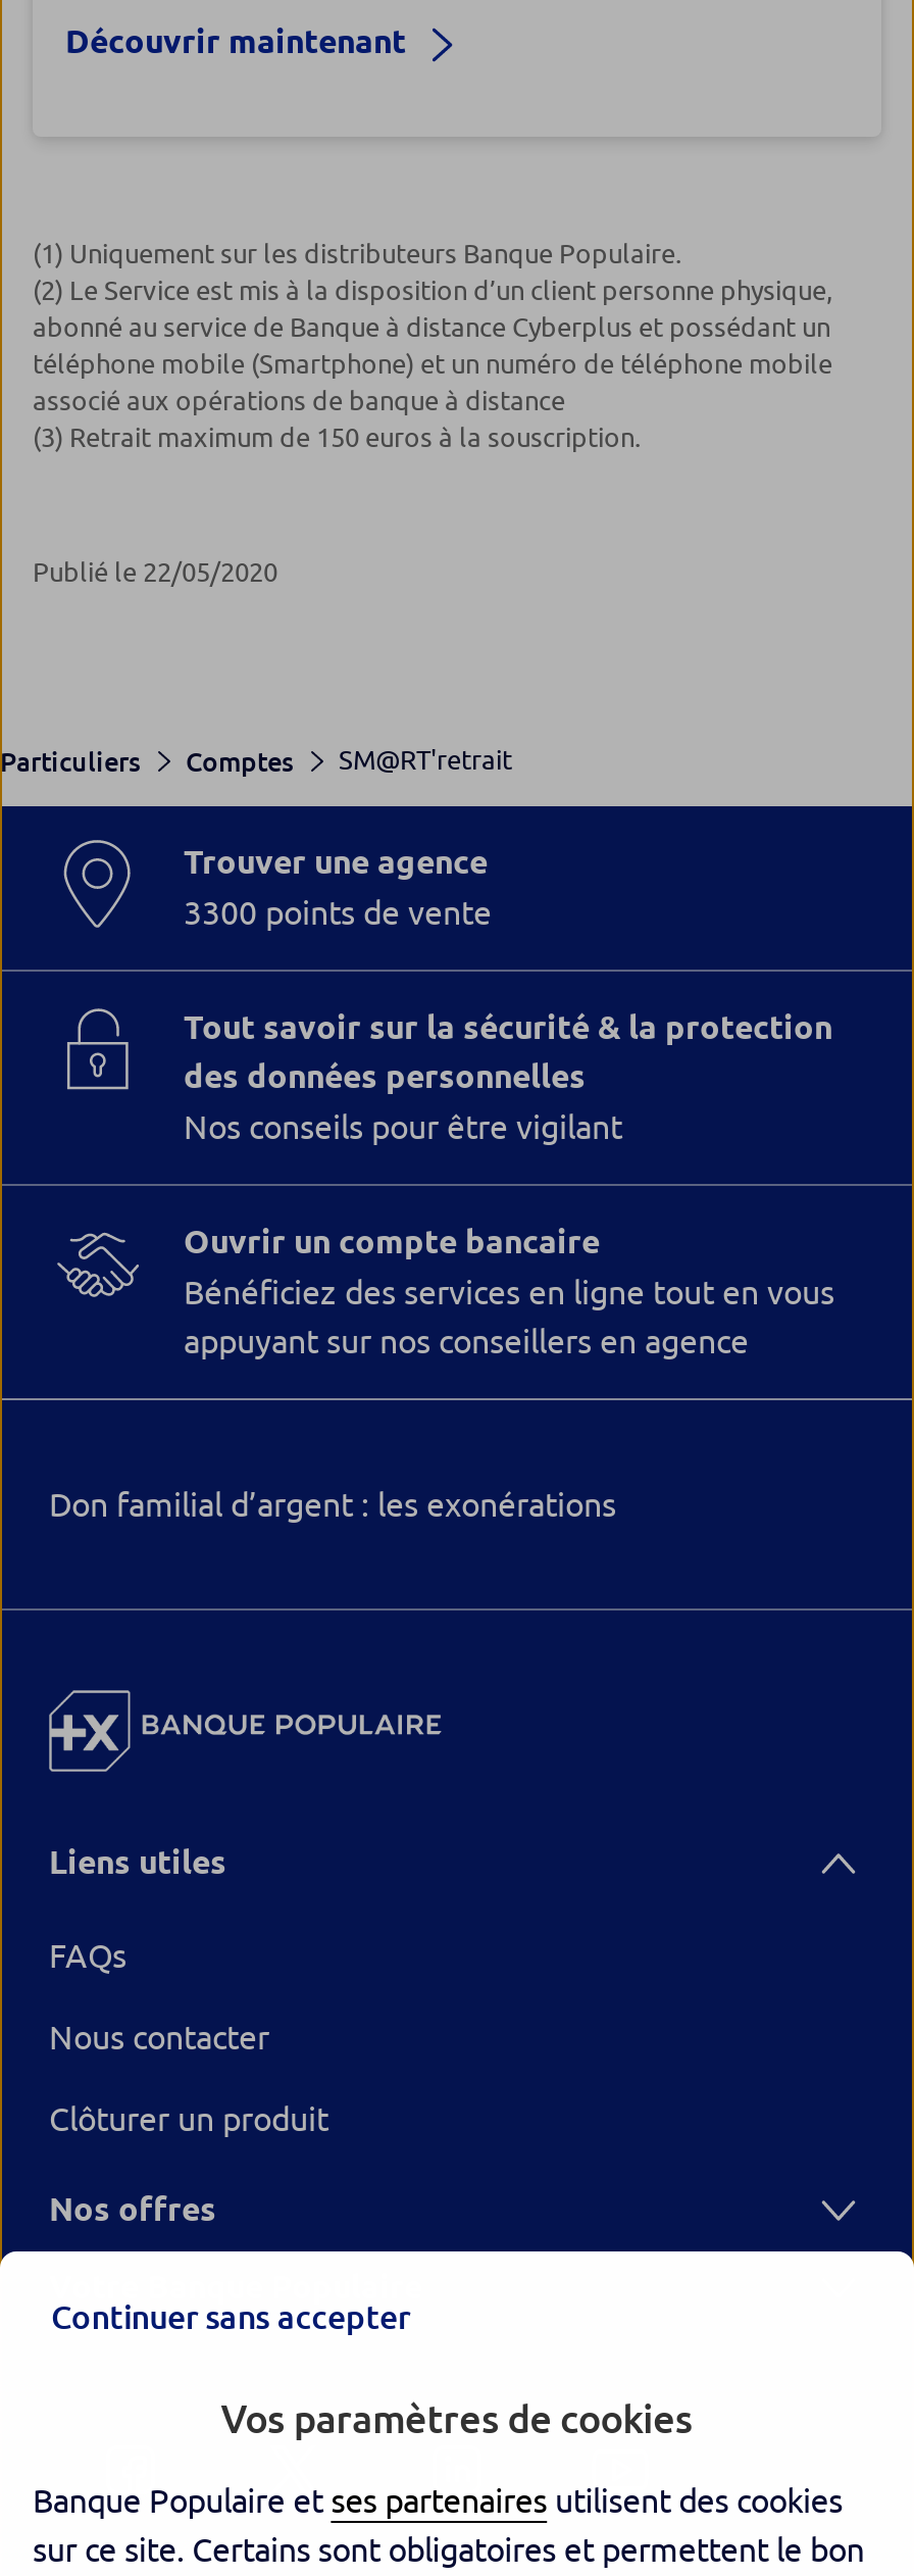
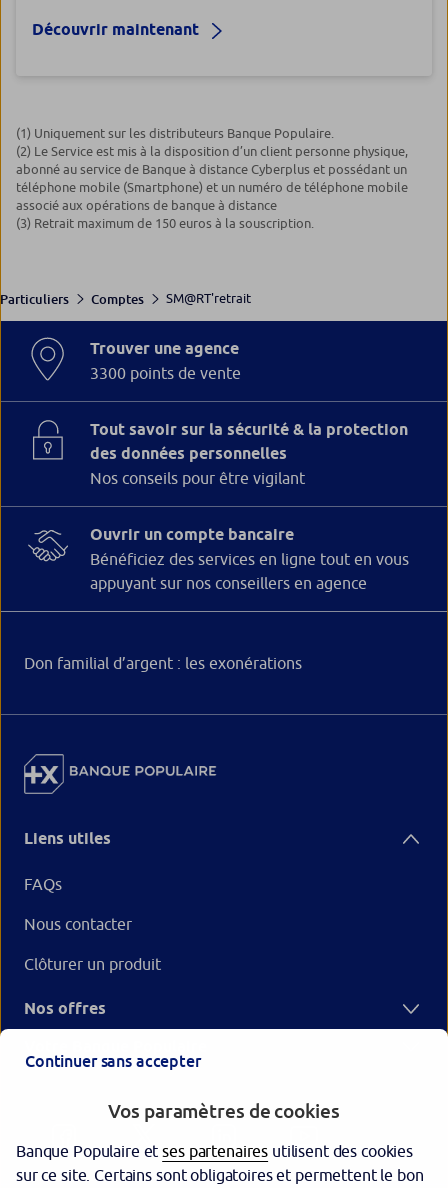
[33,556,277,589] Publié le 22/05/2020 -> none

